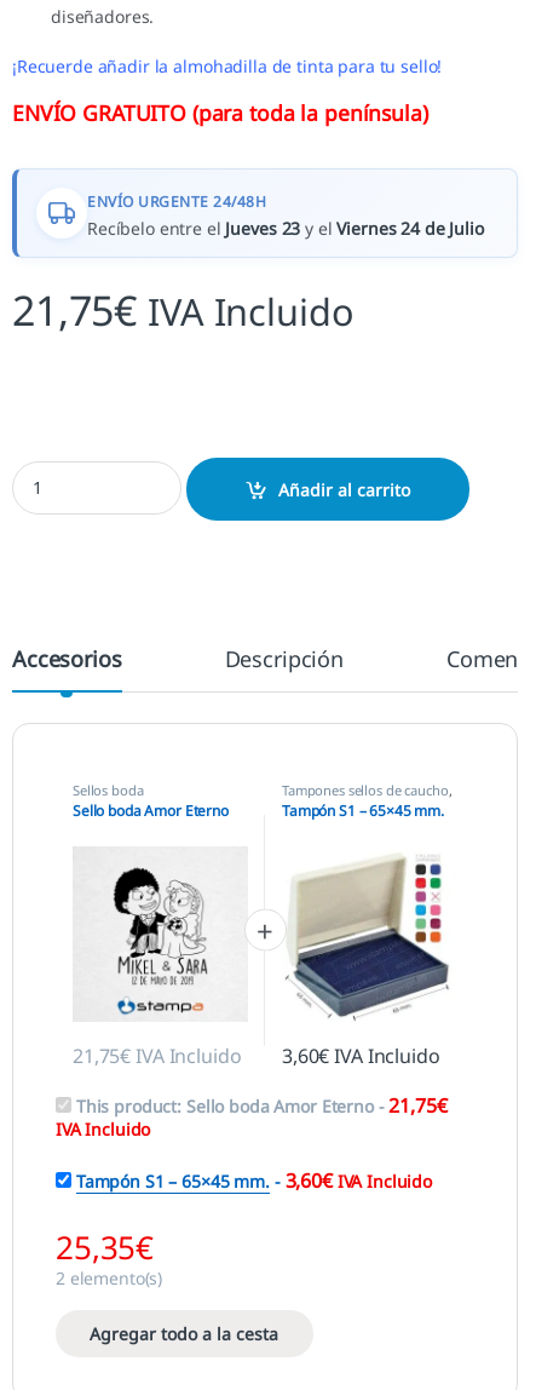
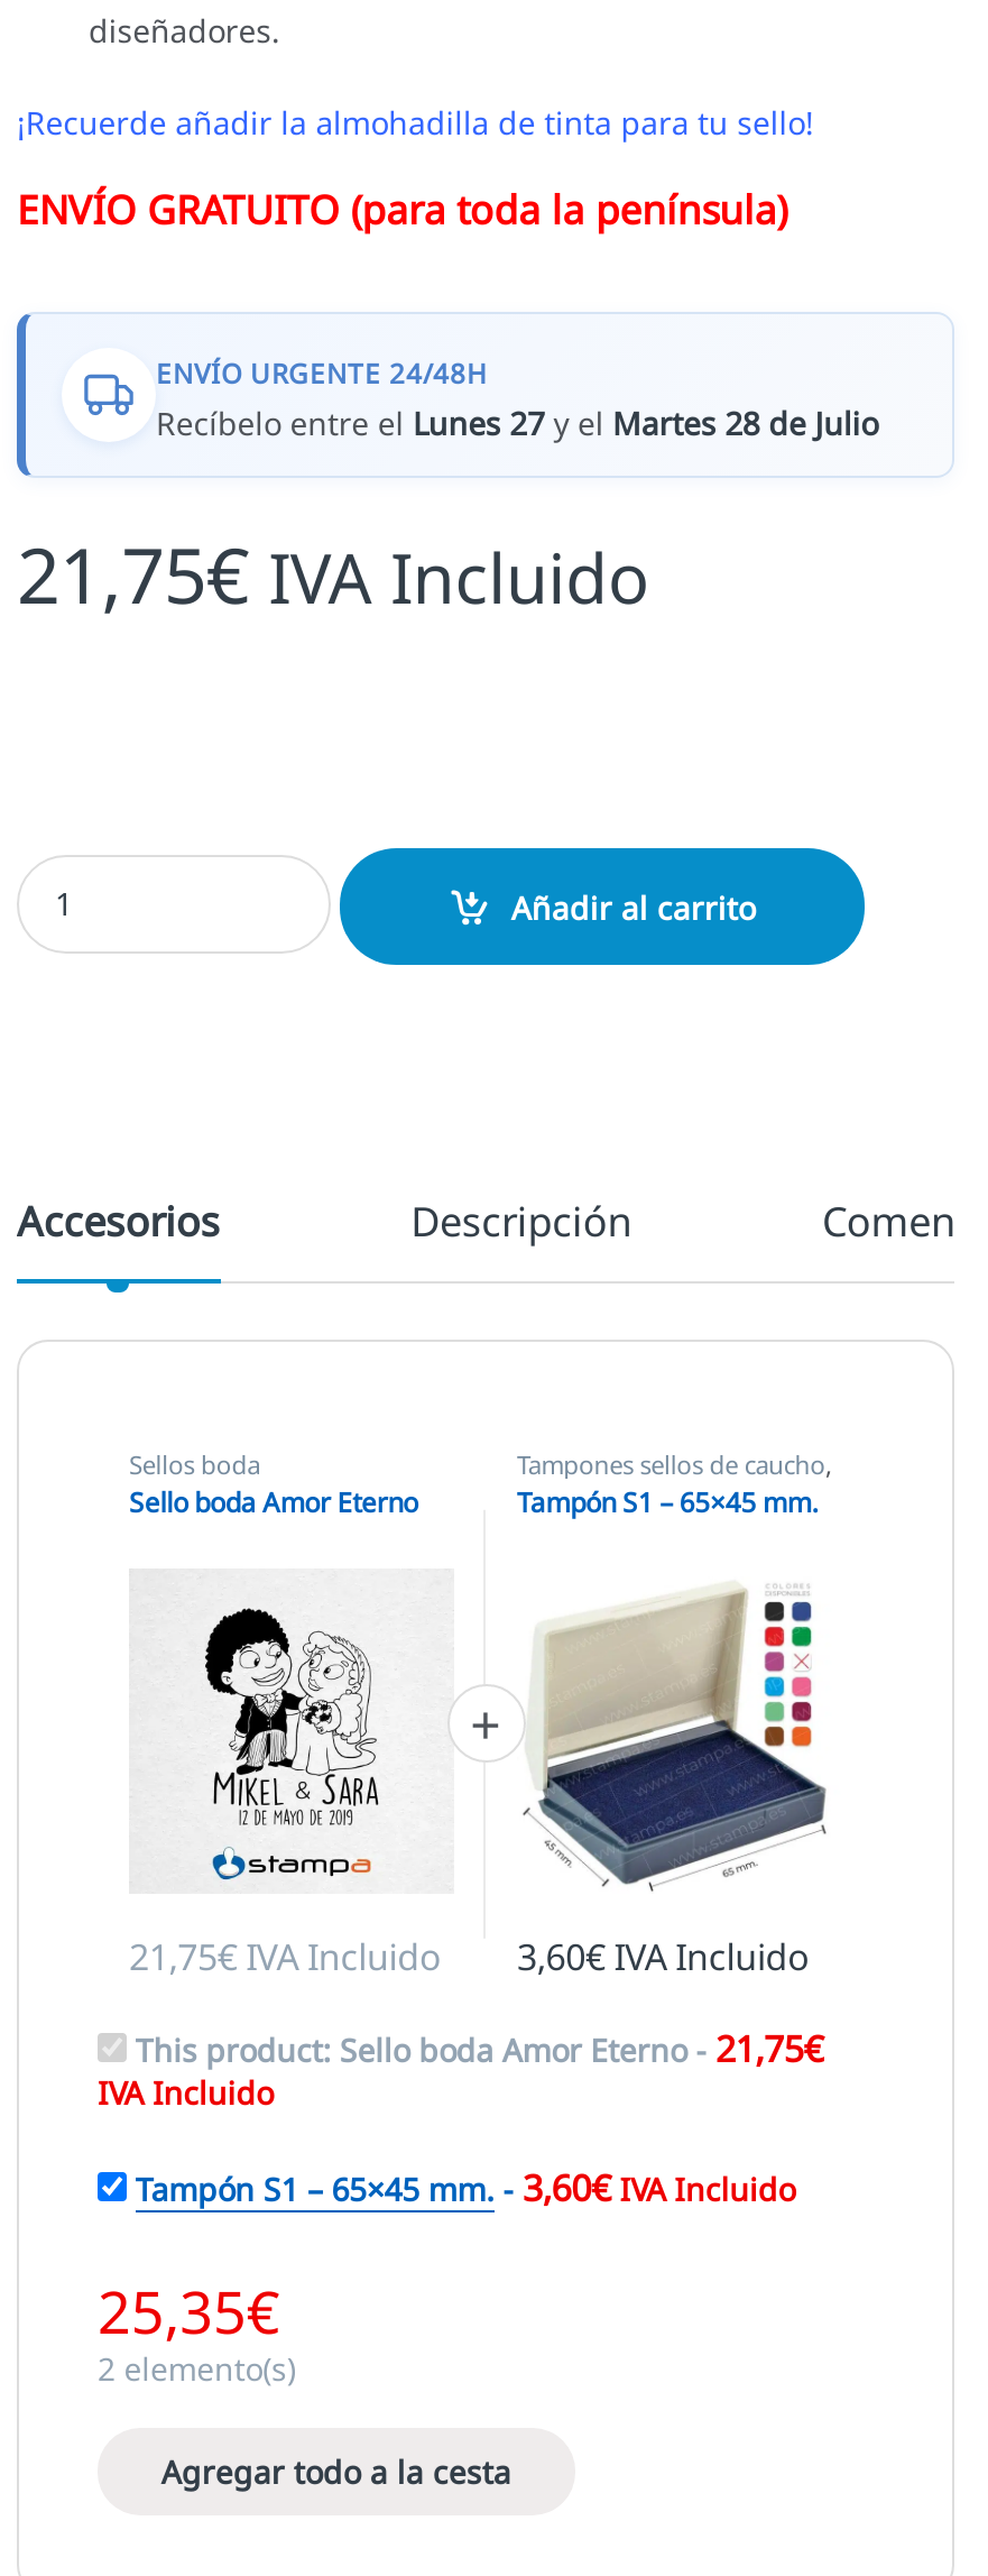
[87,217,484,240] Recíbelo entre el Jueves 23 y el Viernes 24 de Julio -> [156,403,878,445] Recíbelo entre el Lunes 27 y el Martes 28 de Julio

